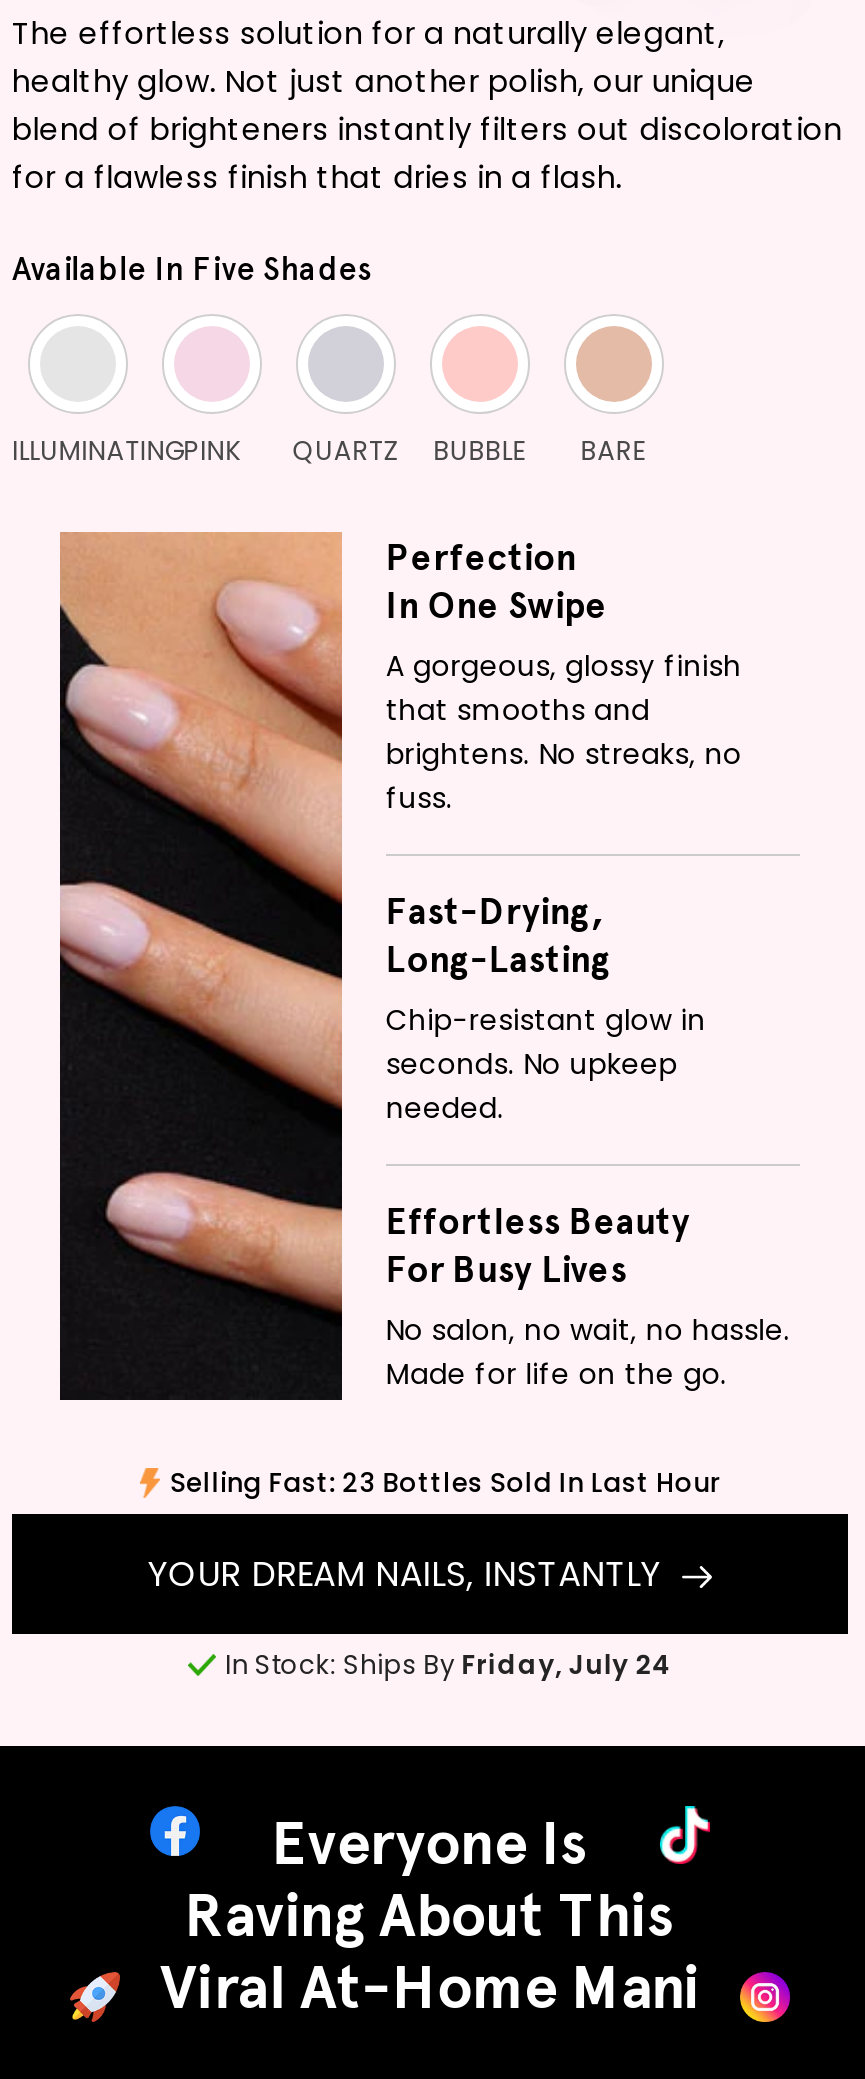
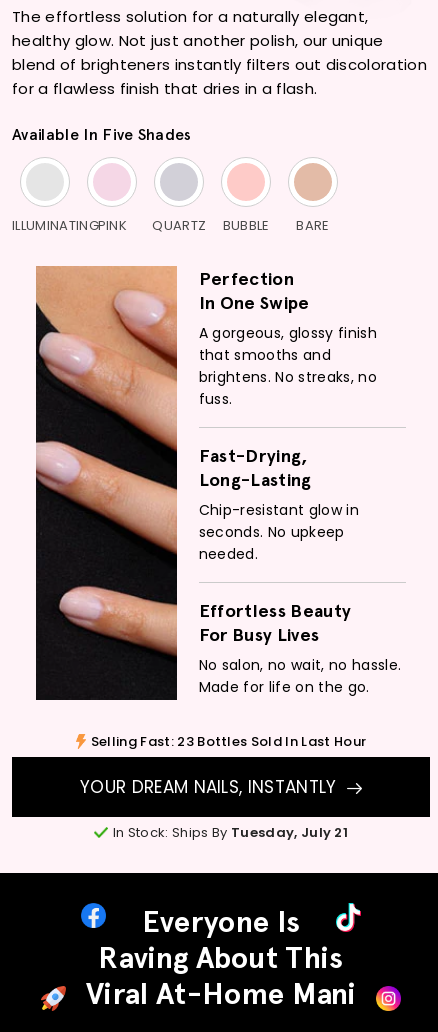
[225,1646,673,1690] In Stock: Ships By Friday, July 24 -> [113,823,348,845] In Stock: Ships By Tuesday, July 21

